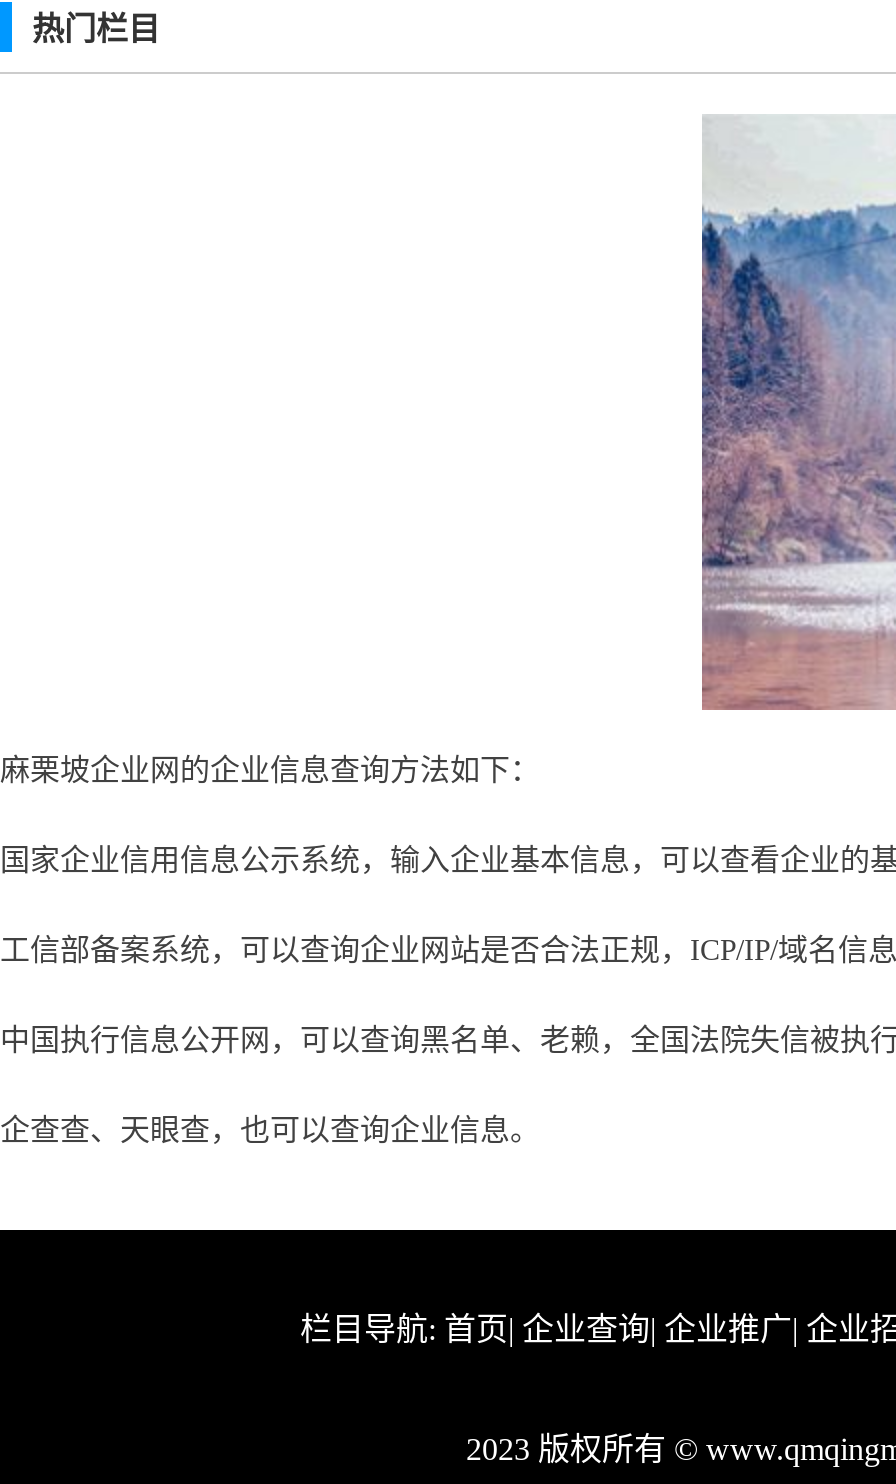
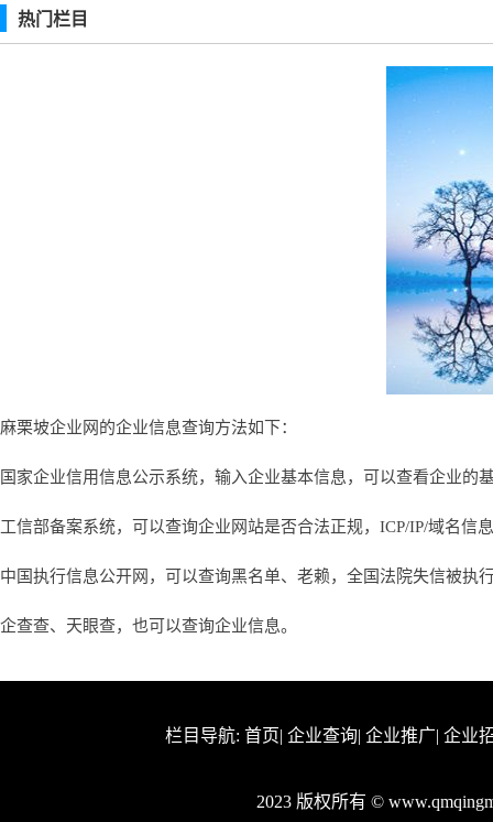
[700,114,890,712] [image] -> [385,65,490,394] [image]

